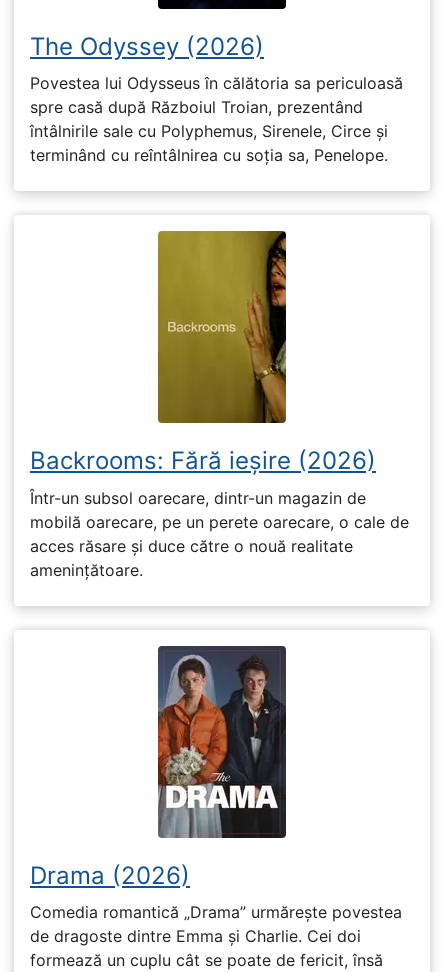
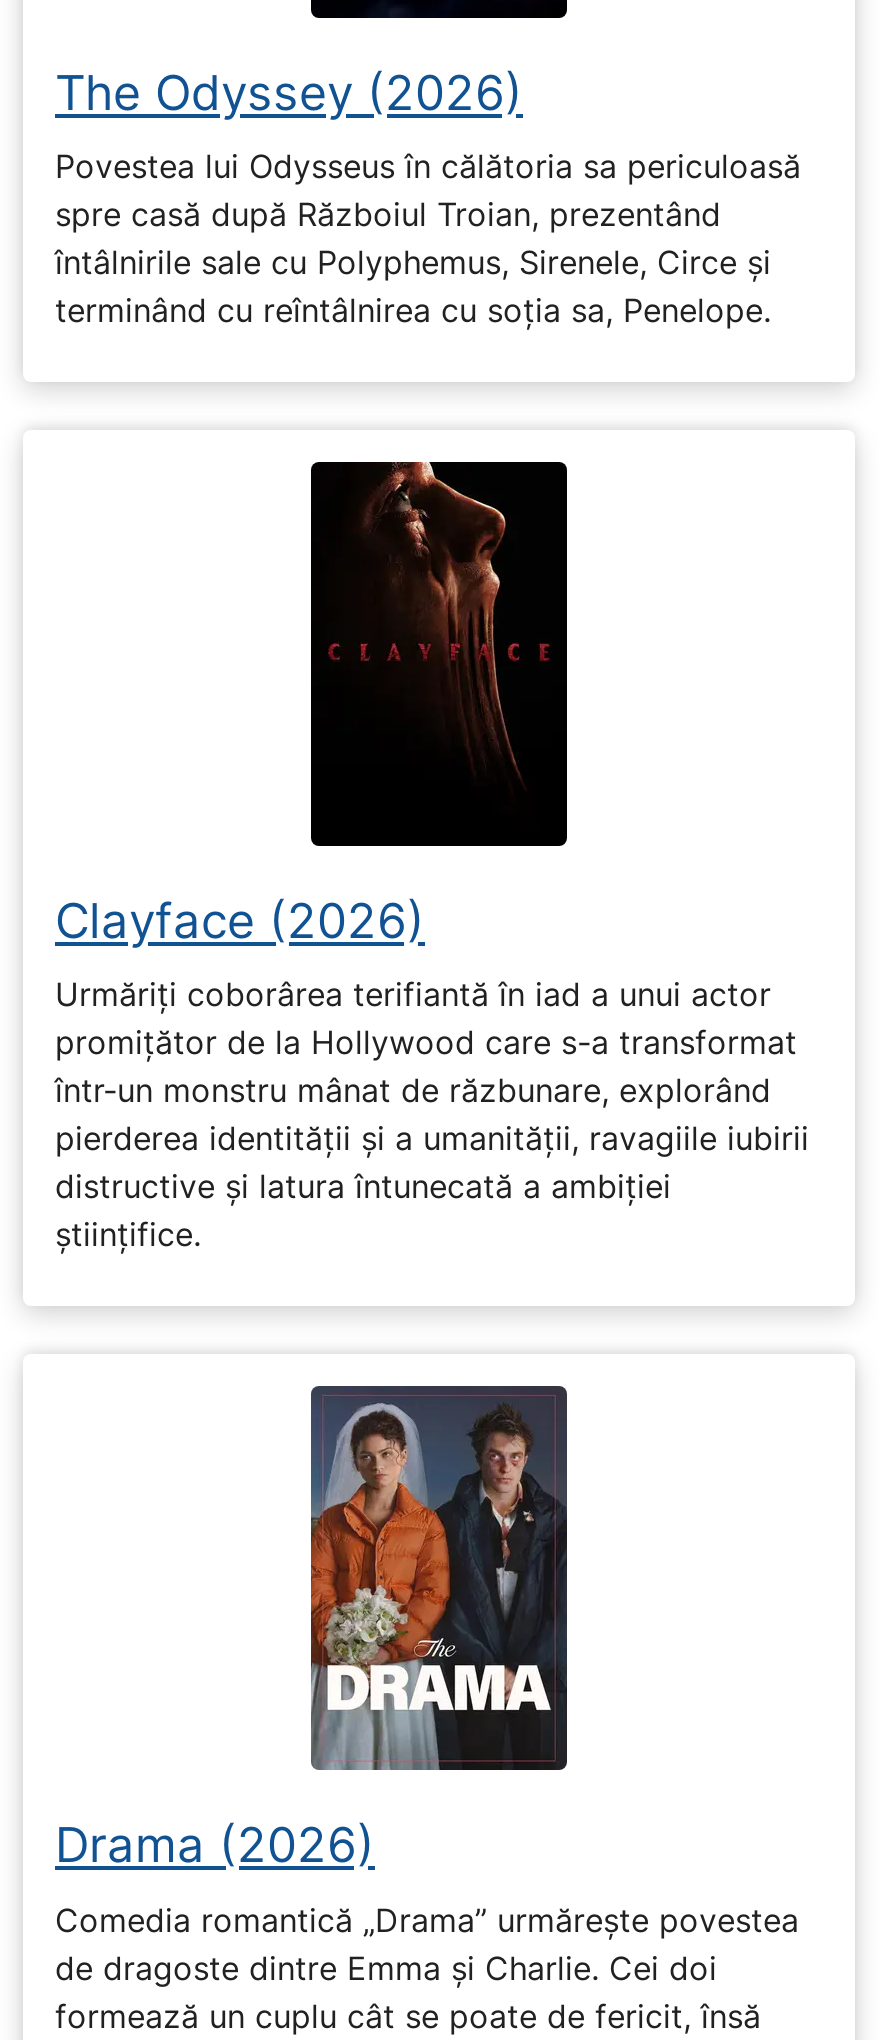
[30,230,409,580] [image] | Backrooms: Fără ieșire (2026) | Într-un subsol oarecare, dintr-un magazin de | mobilă oarecare, pe un perete oarecare, o cale de | acces răsare și duce către o nouă realitate | amenințătoare. -> [55,460,809,1255] [image] | Clayface (2026) | Urmăriți coborârea terifiantă în iad a unui actor | promițător de la Hollywood care s-a transformat | într-un monstru mânat de răzbunare, explorând | pierderea identității și a umanității, ravagiile iubirii | distructive și latura întunecată a ambiției | științifice.

